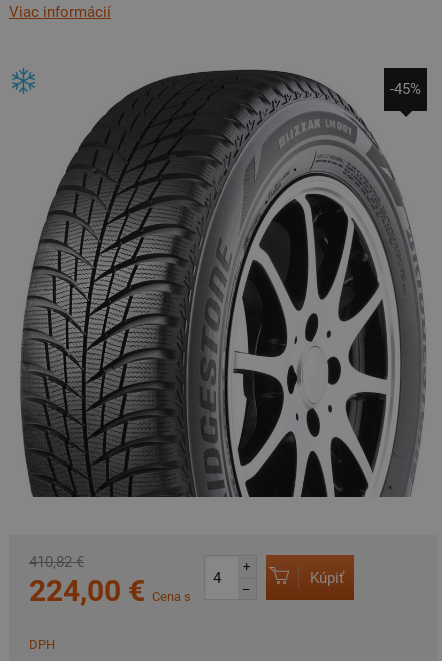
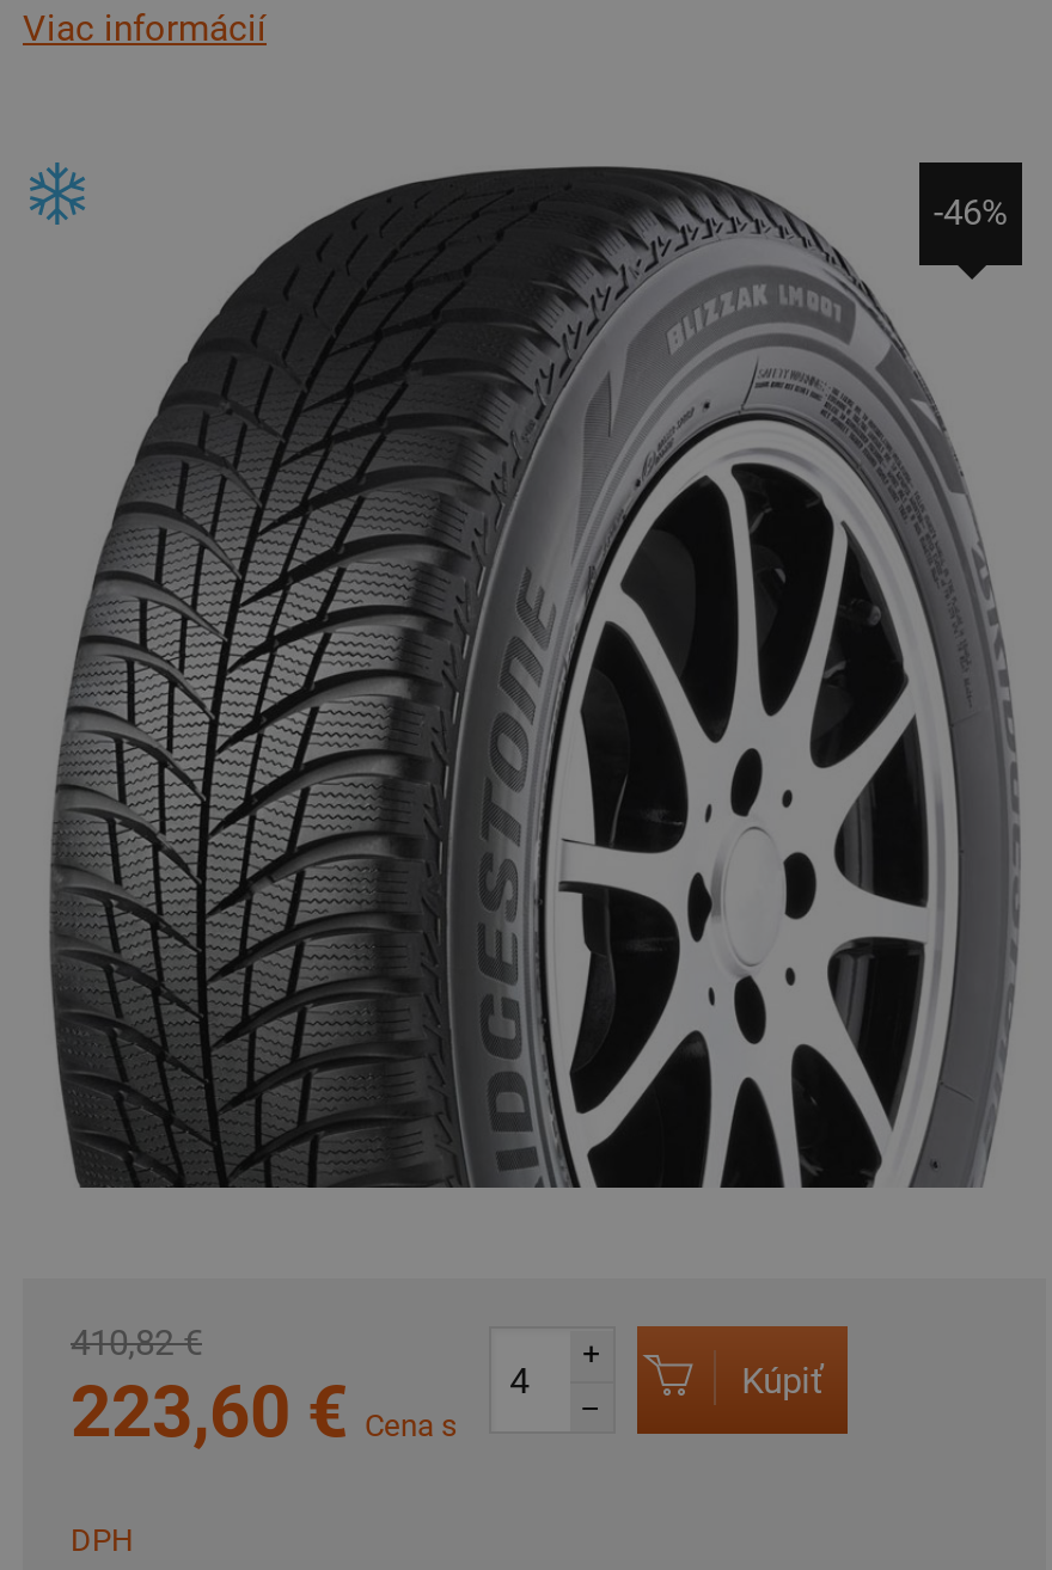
[390,80,421,98] -45% -> [934,191,1008,234] -46%
[29,573,191,608] 224,00 €Cena s -> [71,1369,458,1453] 223,60 €Cena s

